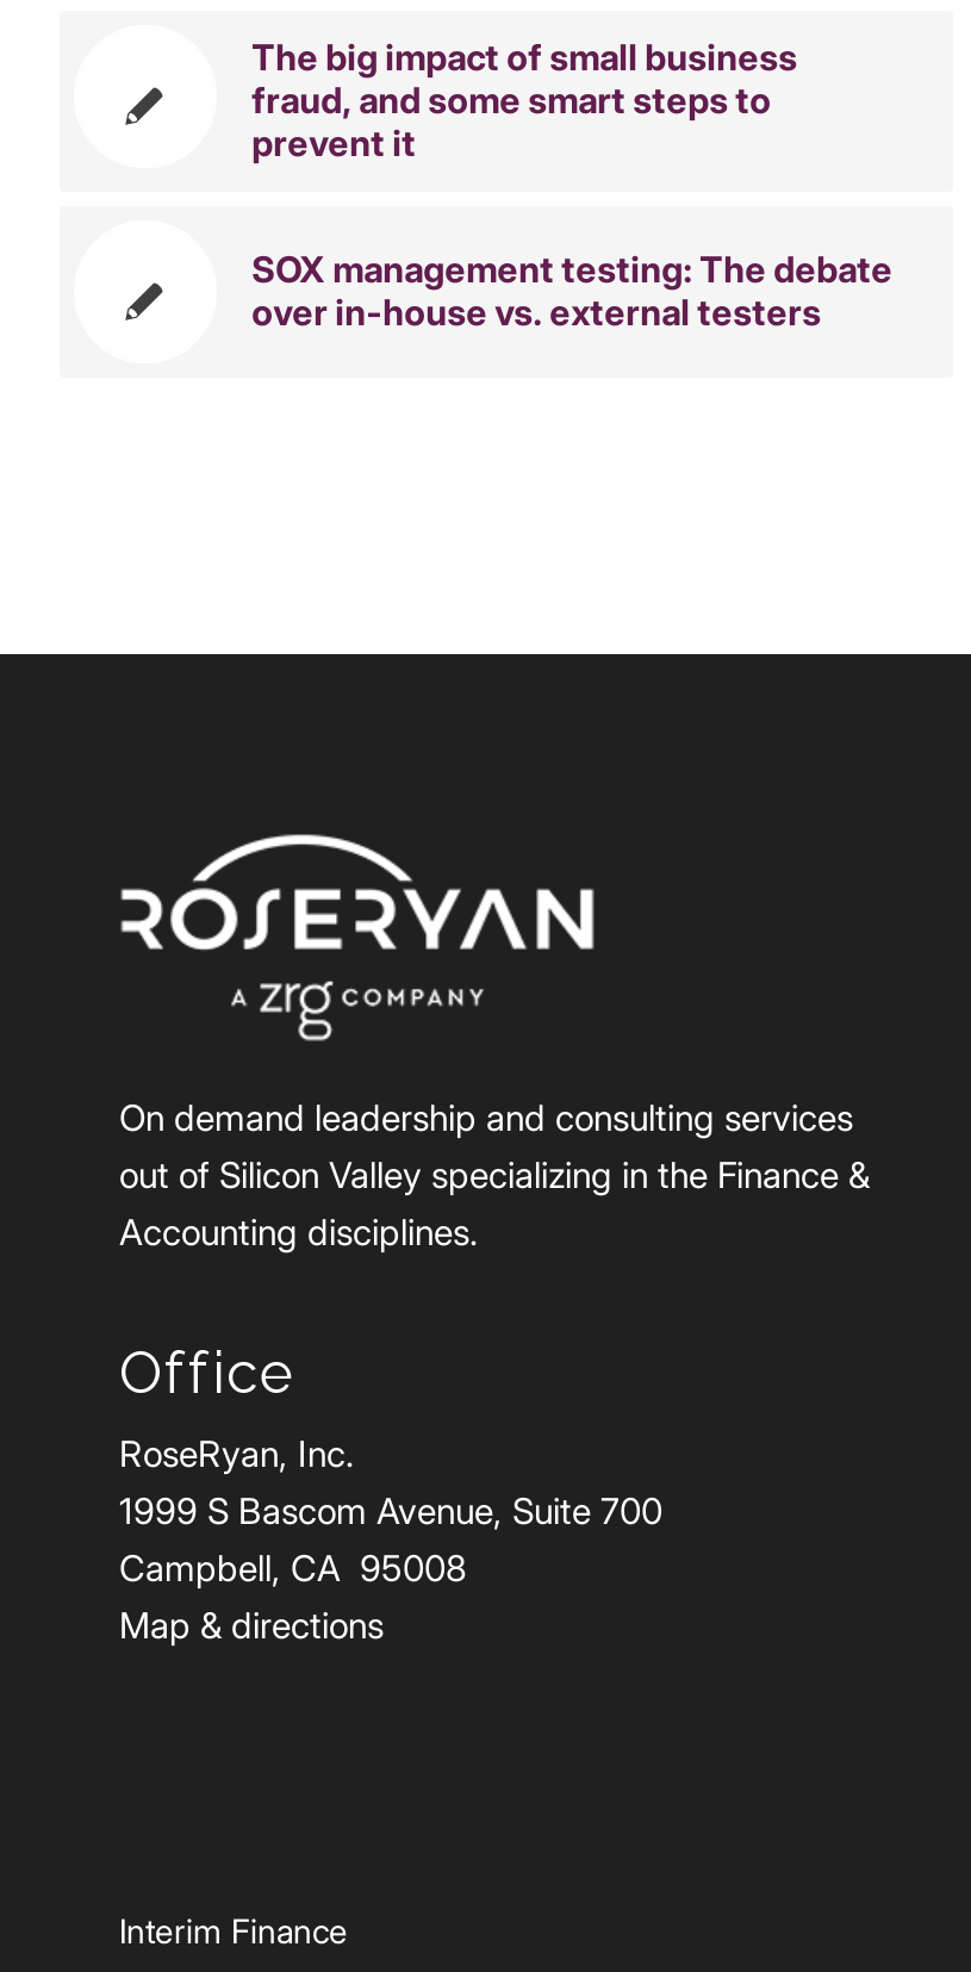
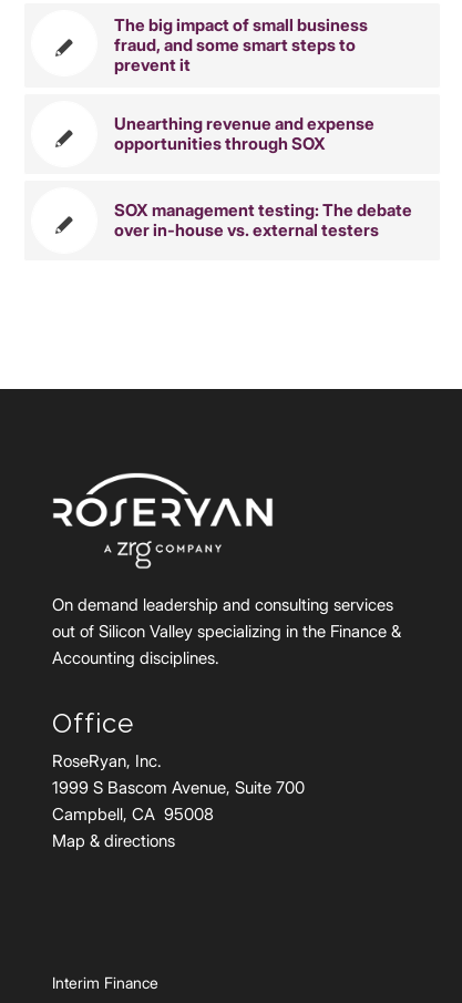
none -> [114,113,374,154] Unearthing revenue and expense | opportunities through SOX

